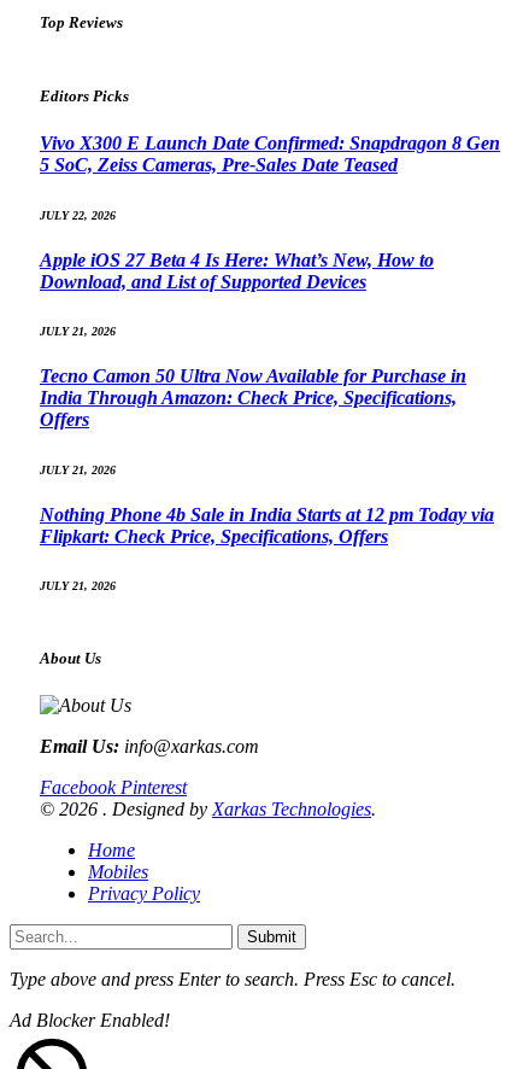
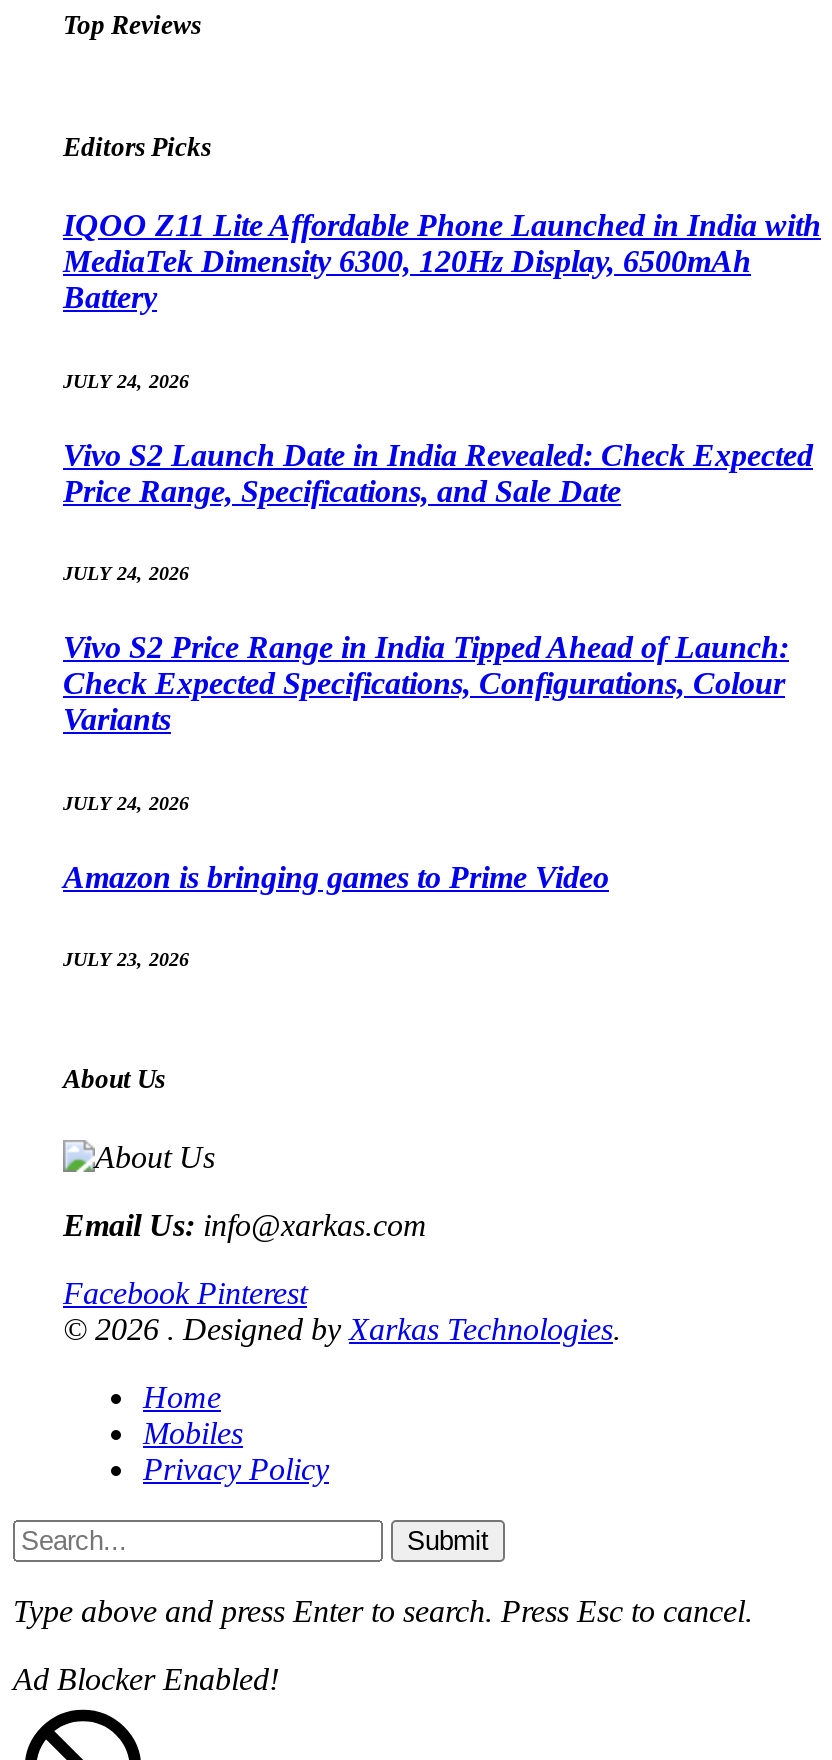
[40,133,500,175] Vivo X300 E Launch Date Confirmed: Snapdragon 8 Gen | 5 SoC, Zeiss Cameras, Pre-Sales Date Teased -> [63,209,821,315] IQOO Z11 Lite Affordable Phone Launched in India with | MediaTek Dimensity 6300, 120Hz Display, 6500mAh | Battery
[40,208,116,222] JULY 22, 2026 -> [63,369,189,391] JULY 24, 2026
[40,250,434,292] Apple iOS 27 Beta 4 Is Here: What’s New, How to | Download, and List of Supported Devices -> [63,438,813,508] Vivo S2 Launch Date in India Revealed: Check Expected | Price Range, Specifications, and Sale Date
[40,325,116,338] JULY 21, 2026 -> [63,562,189,584] JULY 24, 2026
[40,366,466,430] Tecno Camon 50 Ultra Now Available for Purchase in | India Through Amazon: Check Price, Specifications, | Offers -> [63,631,789,737] Vivo S2 Price Range in India Tipped Ahead of Launch: | Check Expected Specifications, Configurations, Colour | Variants
[40,463,116,476] JULY 21, 2026 -> [63,791,189,813] JULY 24, 2026
[40,504,494,546] Nothing Phone 4b Sale in India Starts at 12 pm Today via | Flipkart: Check Price, Specifications, Offers -> [63,860,609,894] Amazon is bringing games to Prime Video
[40,579,116,593] JULY 21, 2026 -> [63,948,189,970] JULY 23, 2026

